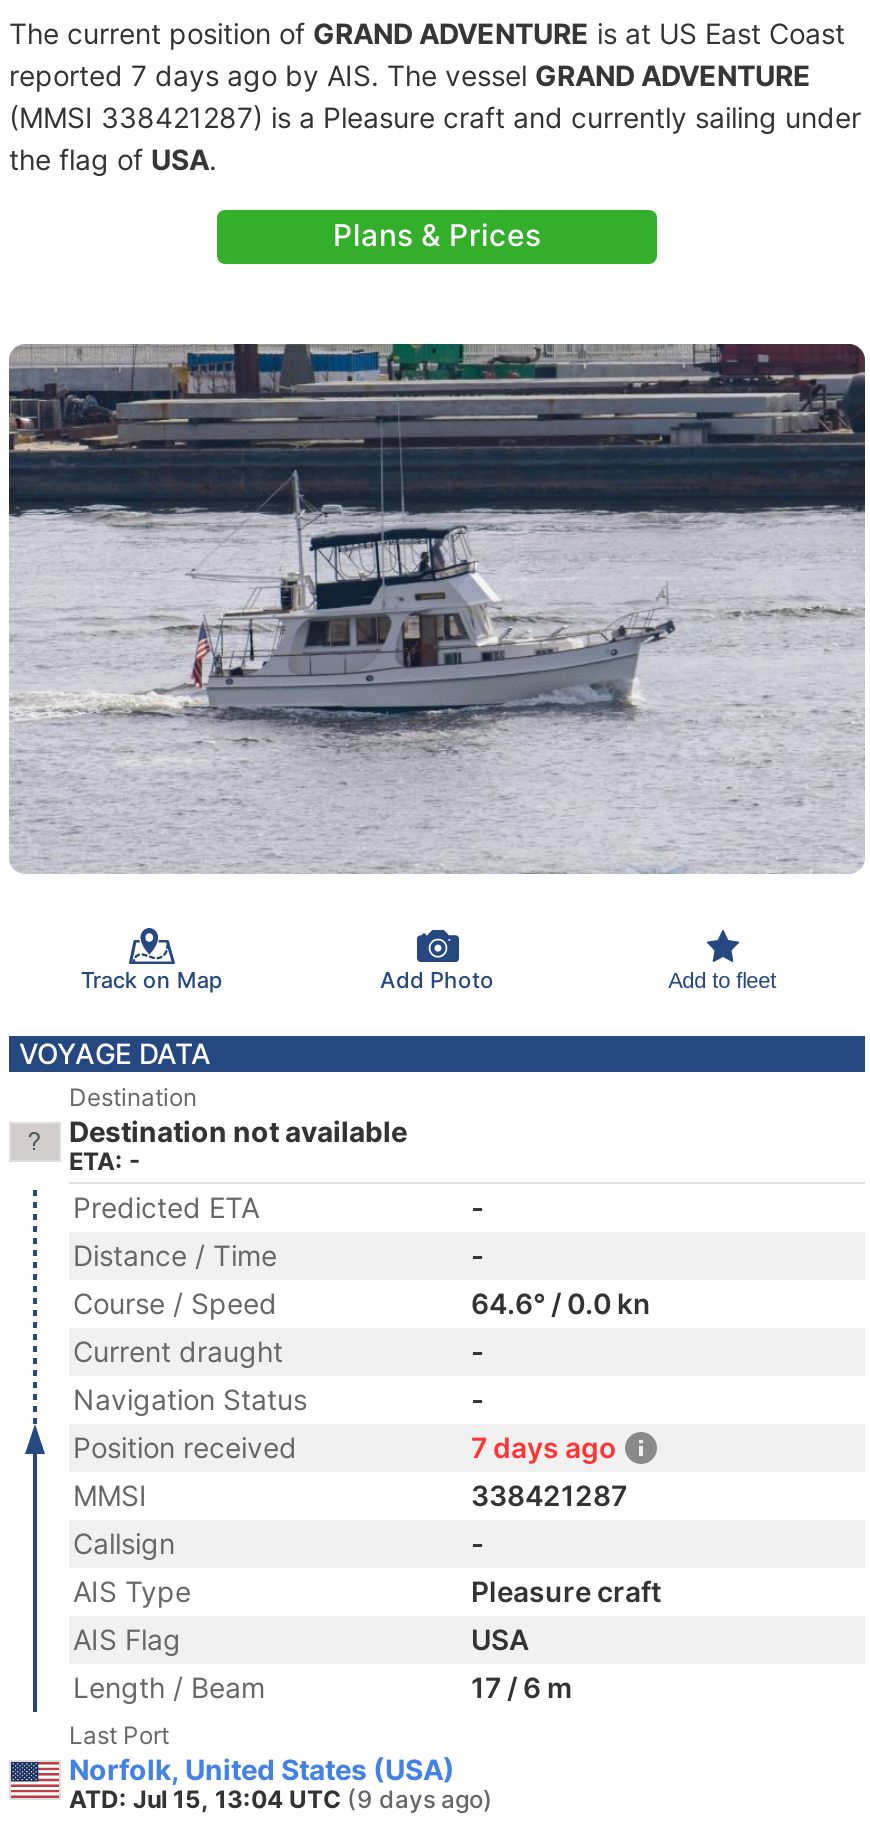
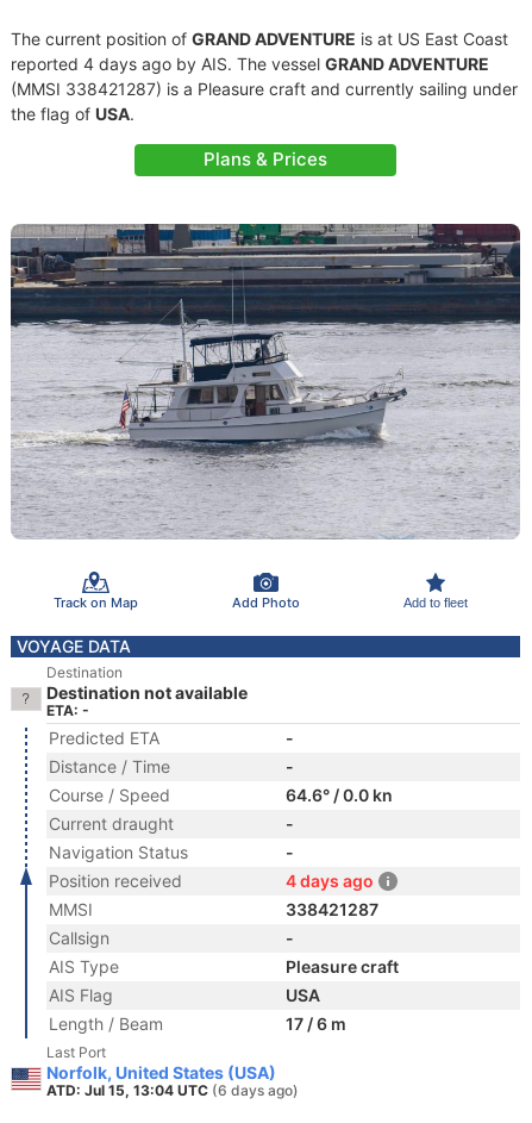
[9,58,811,92] reported 7 days ago by AIS. The vessel GRAND ADVENTURE -> [11,54,489,74] reported 4 days ago by AIS. The vessel GRAND ADVENTURE
[471,1430,617,1464] 7 days ago -> [286,871,374,891] 4 days ago
[69,1784,493,1814] ATD: Jul 15, 13:04 UTC (9 days ago) -> [46,1081,299,1099] ATD: Jul 15, 13:04 UTC (6 days ago)

